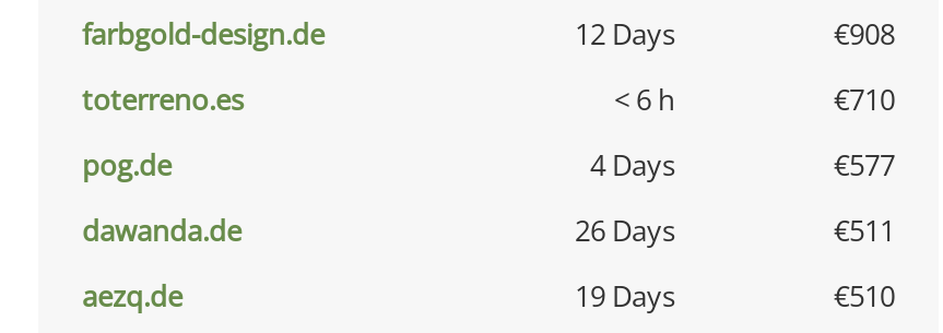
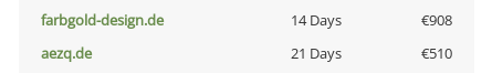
[575,14,675,53] 12 Days -> [290,10,341,30] 14 Days
[82,80,895,250] toterreno.es | < 6 h | €710 | pog.de | 4 Days | €577 | dawanda.de | 26 Days | €511 -> none
[575,276,675,316] 19 Days -> [290,43,341,63] 21 Days

